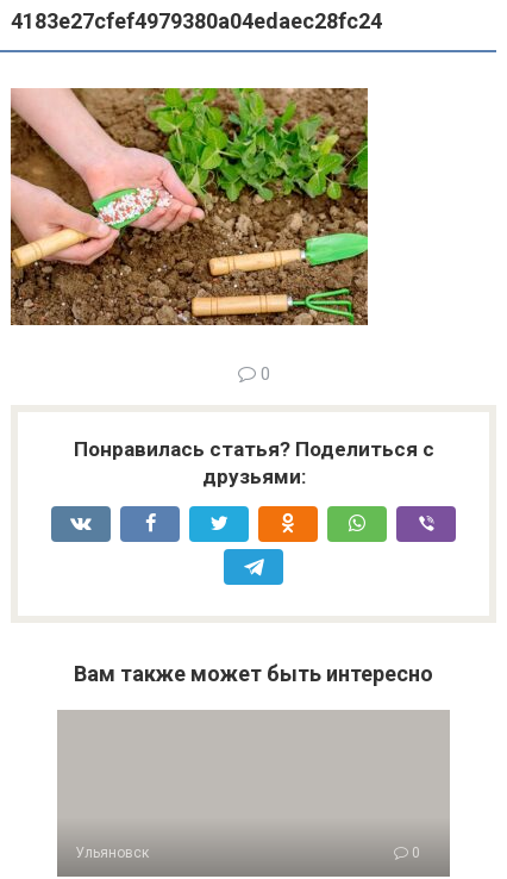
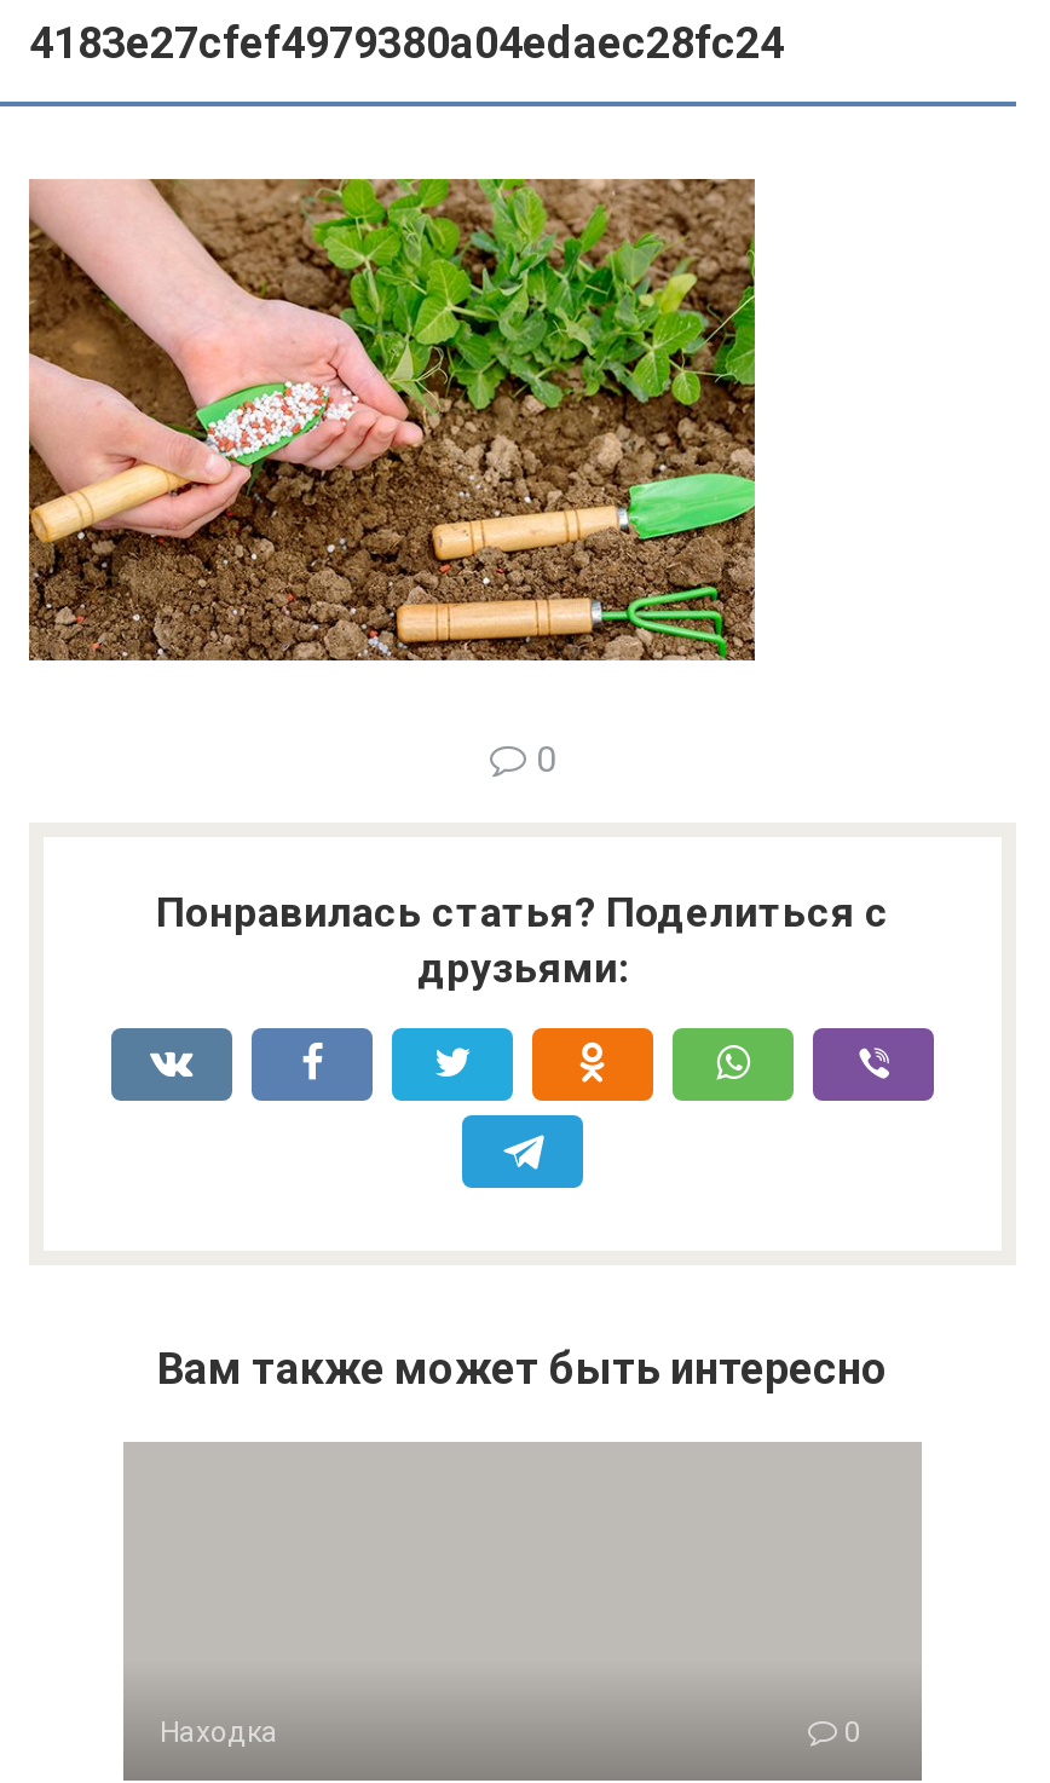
[75,844,149,861] Ульяновск -> [160,1716,278,1750] Находка

